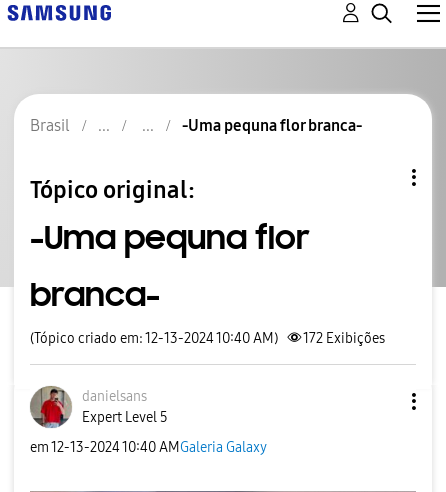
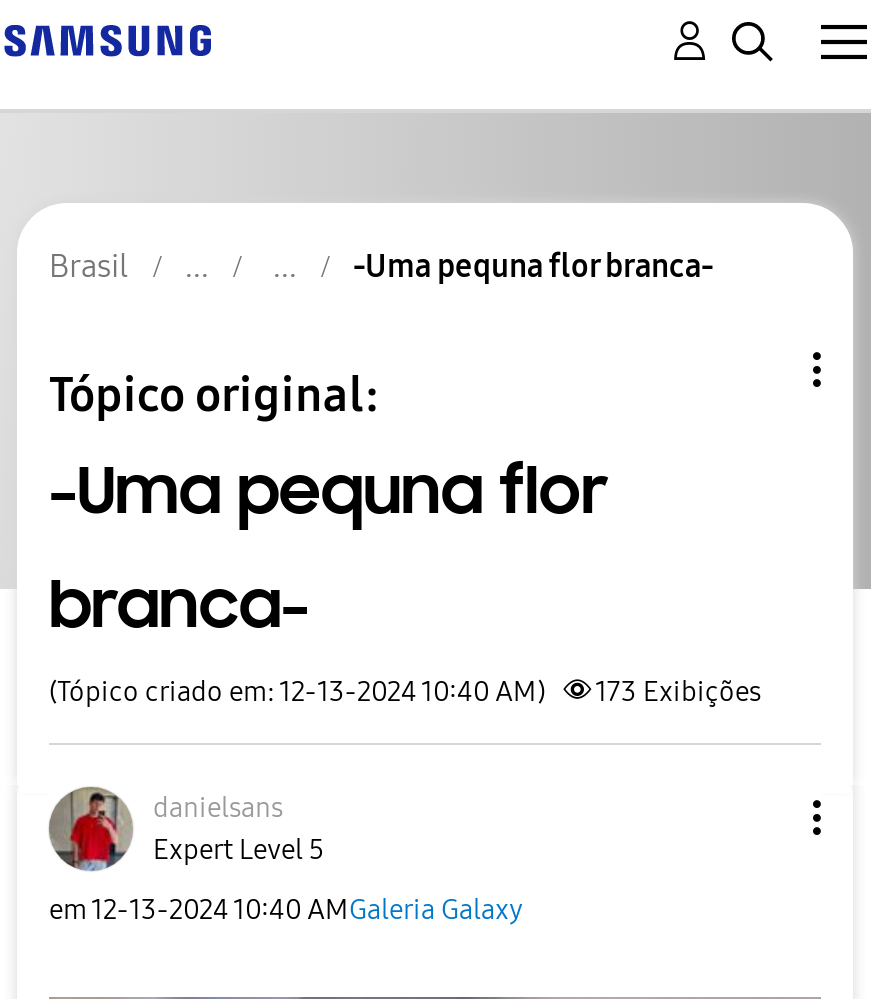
[30,330,385,347] (Tópico criado em: 12-13-2024 10:40 AM) 172 Exibições -> [49,675,761,709] (Tópico criado em: 12-13-2024 10:40 AM) 173 Exibições

